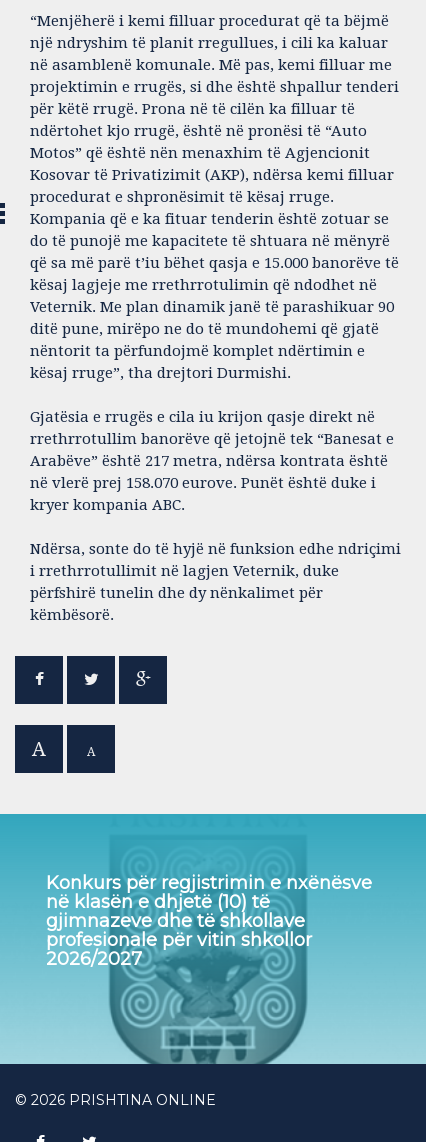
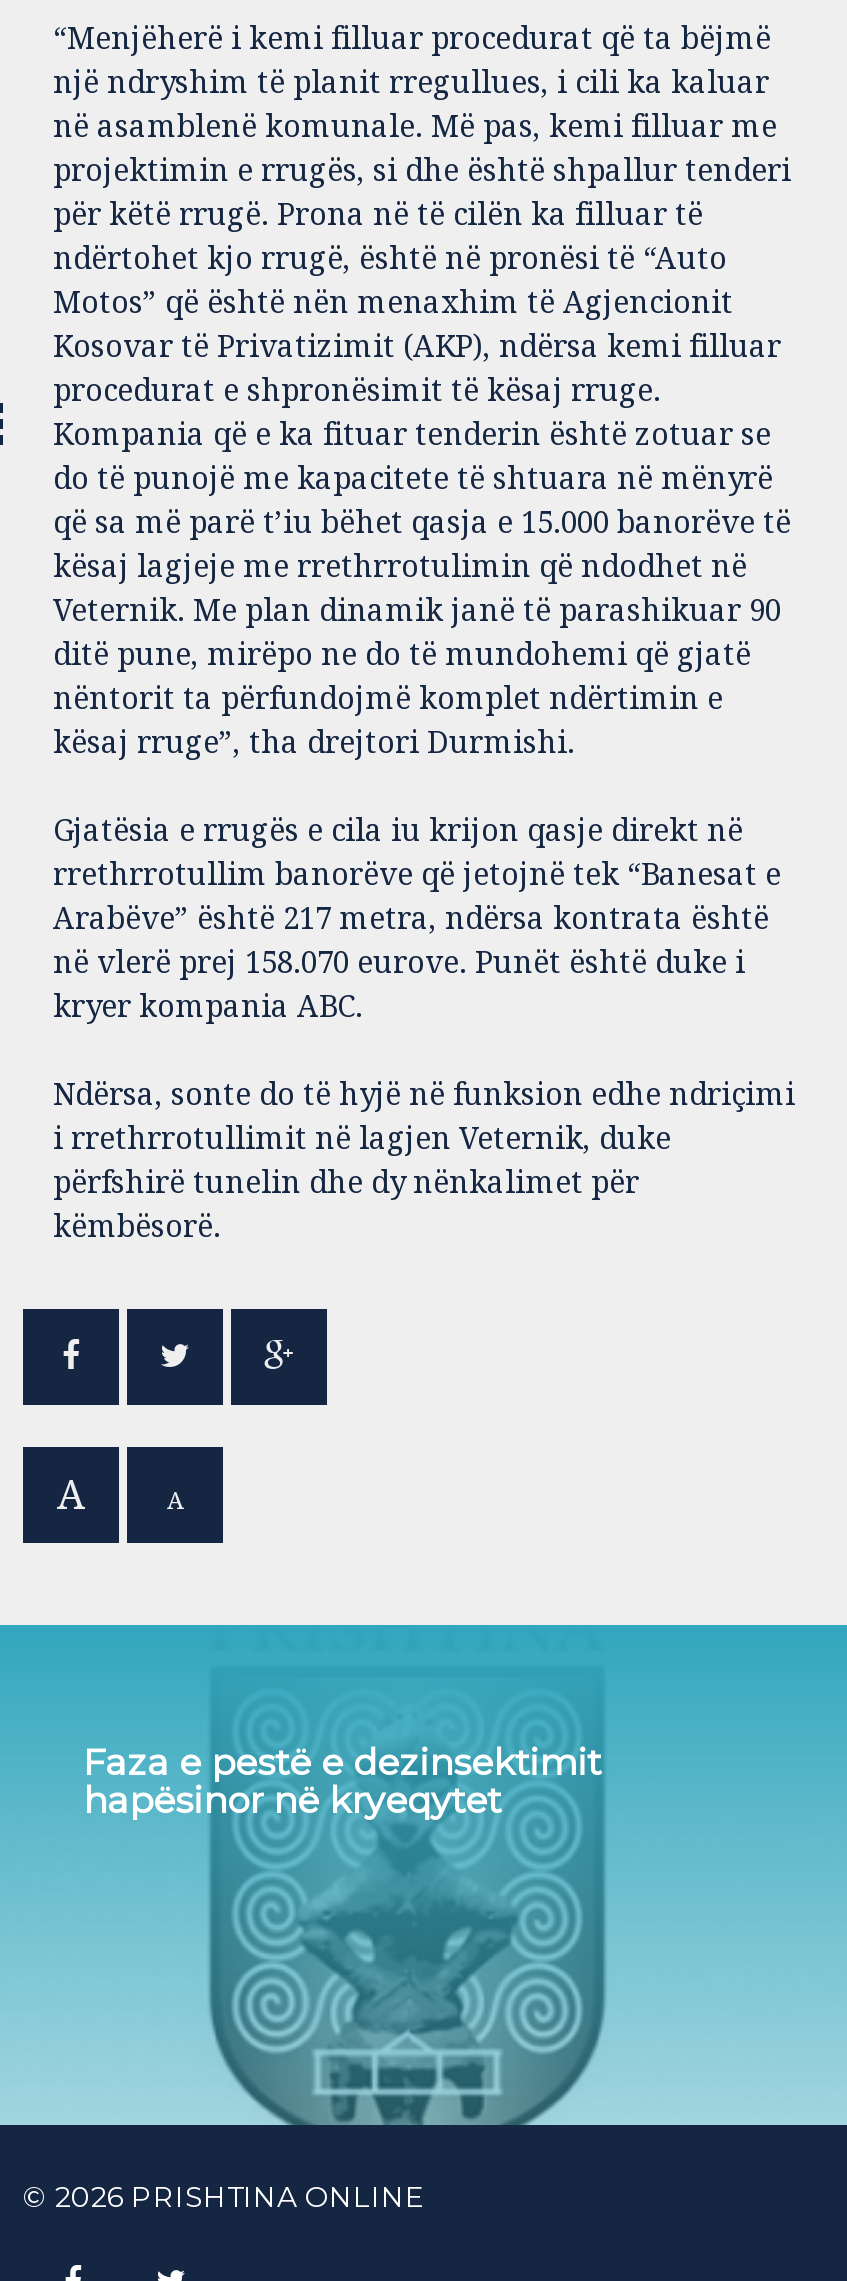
[45,872,371,970] Konkurs për regjistrimin e nxënësve | në klasën e dhjetë (10) të | gjimnazeve dhe të shkollave | profesionale për vitin shkollor | 2026/2027 -> [83,1742,601,1824] Faza e pestë e dezinsektimit | hapësinor në kryeqytet

